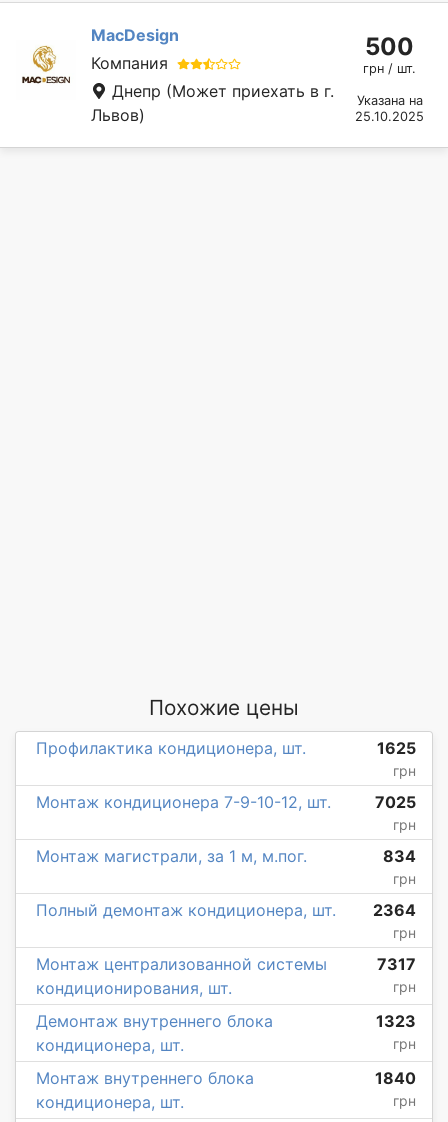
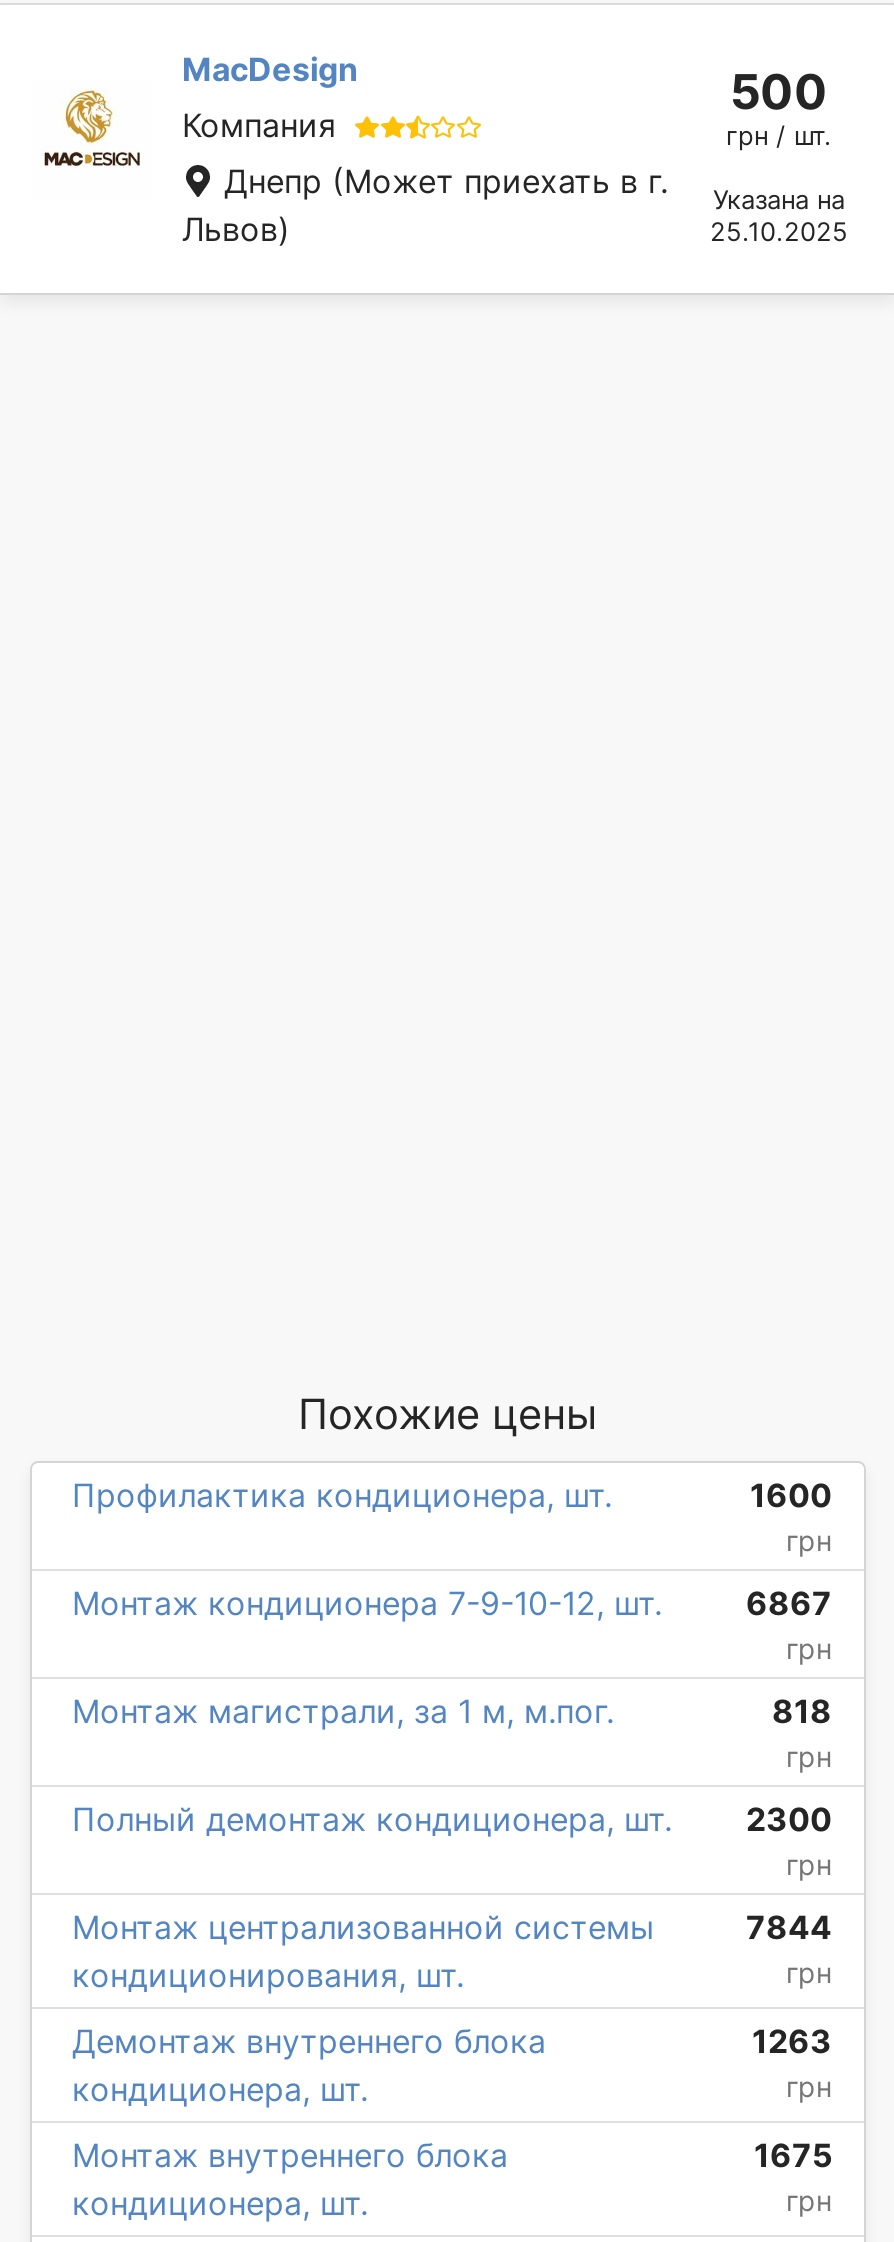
[377,738,416,758] 1625 -> [750,1474,832,1514] 1600
[375,792,416,812] 7025 -> [746,1582,832,1622] 6867
[383,846,416,866] 834 -> [772,1690,832,1730] 818
[36,900,416,920] Полный демонтаж кондиционера, шт. 2364 -> [72,1798,832,1838] Полный демонтаж кондиционера, шт. 2300
[377,954,416,974] 7317 -> [746,1906,832,1946] 7844
[376,1011,416,1031] 1323 -> [752,2020,832,2060] 1263
[375,1068,416,1088] 1840 -> [754,2134,832,2174] 1675

